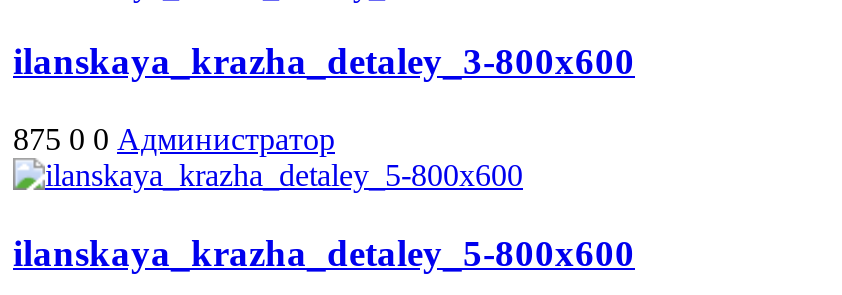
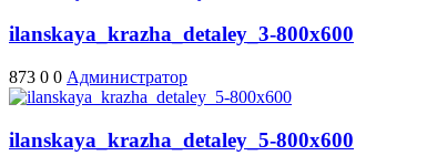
[13,122,335,156] 875 0 0 Администратор -> [9,68,187,86] 873 0 0 Администратор

